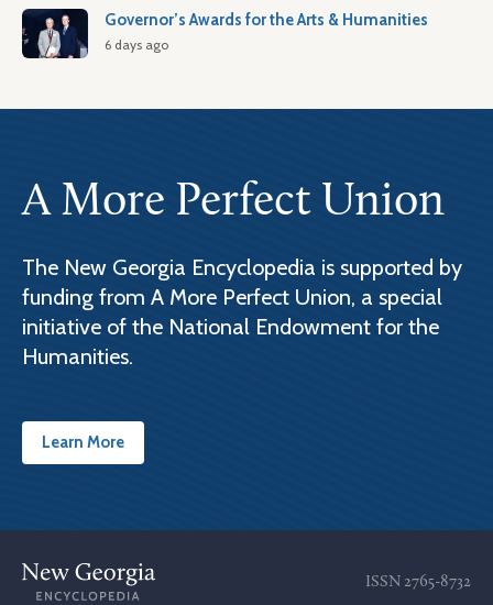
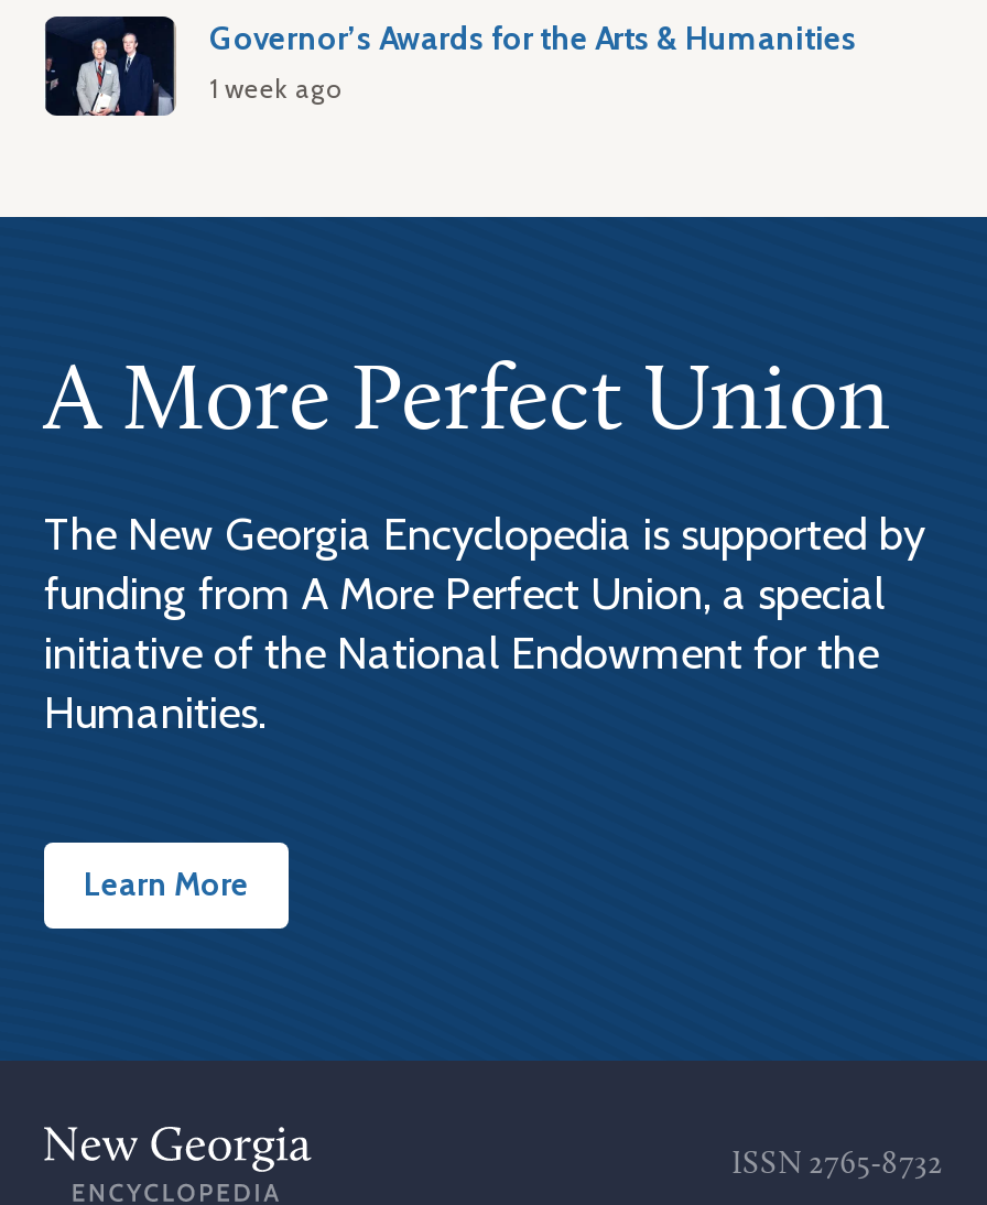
[105,36,168,53] 6 days ago -> [209,72,341,105] 1 week ago

